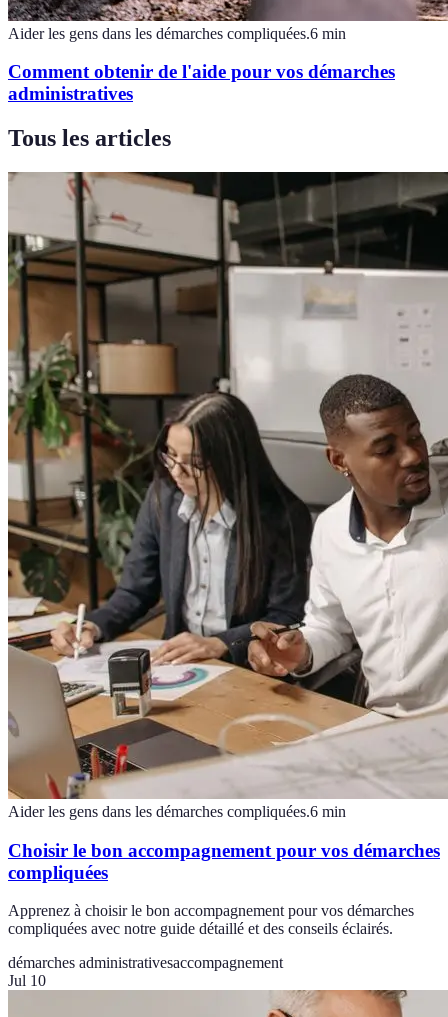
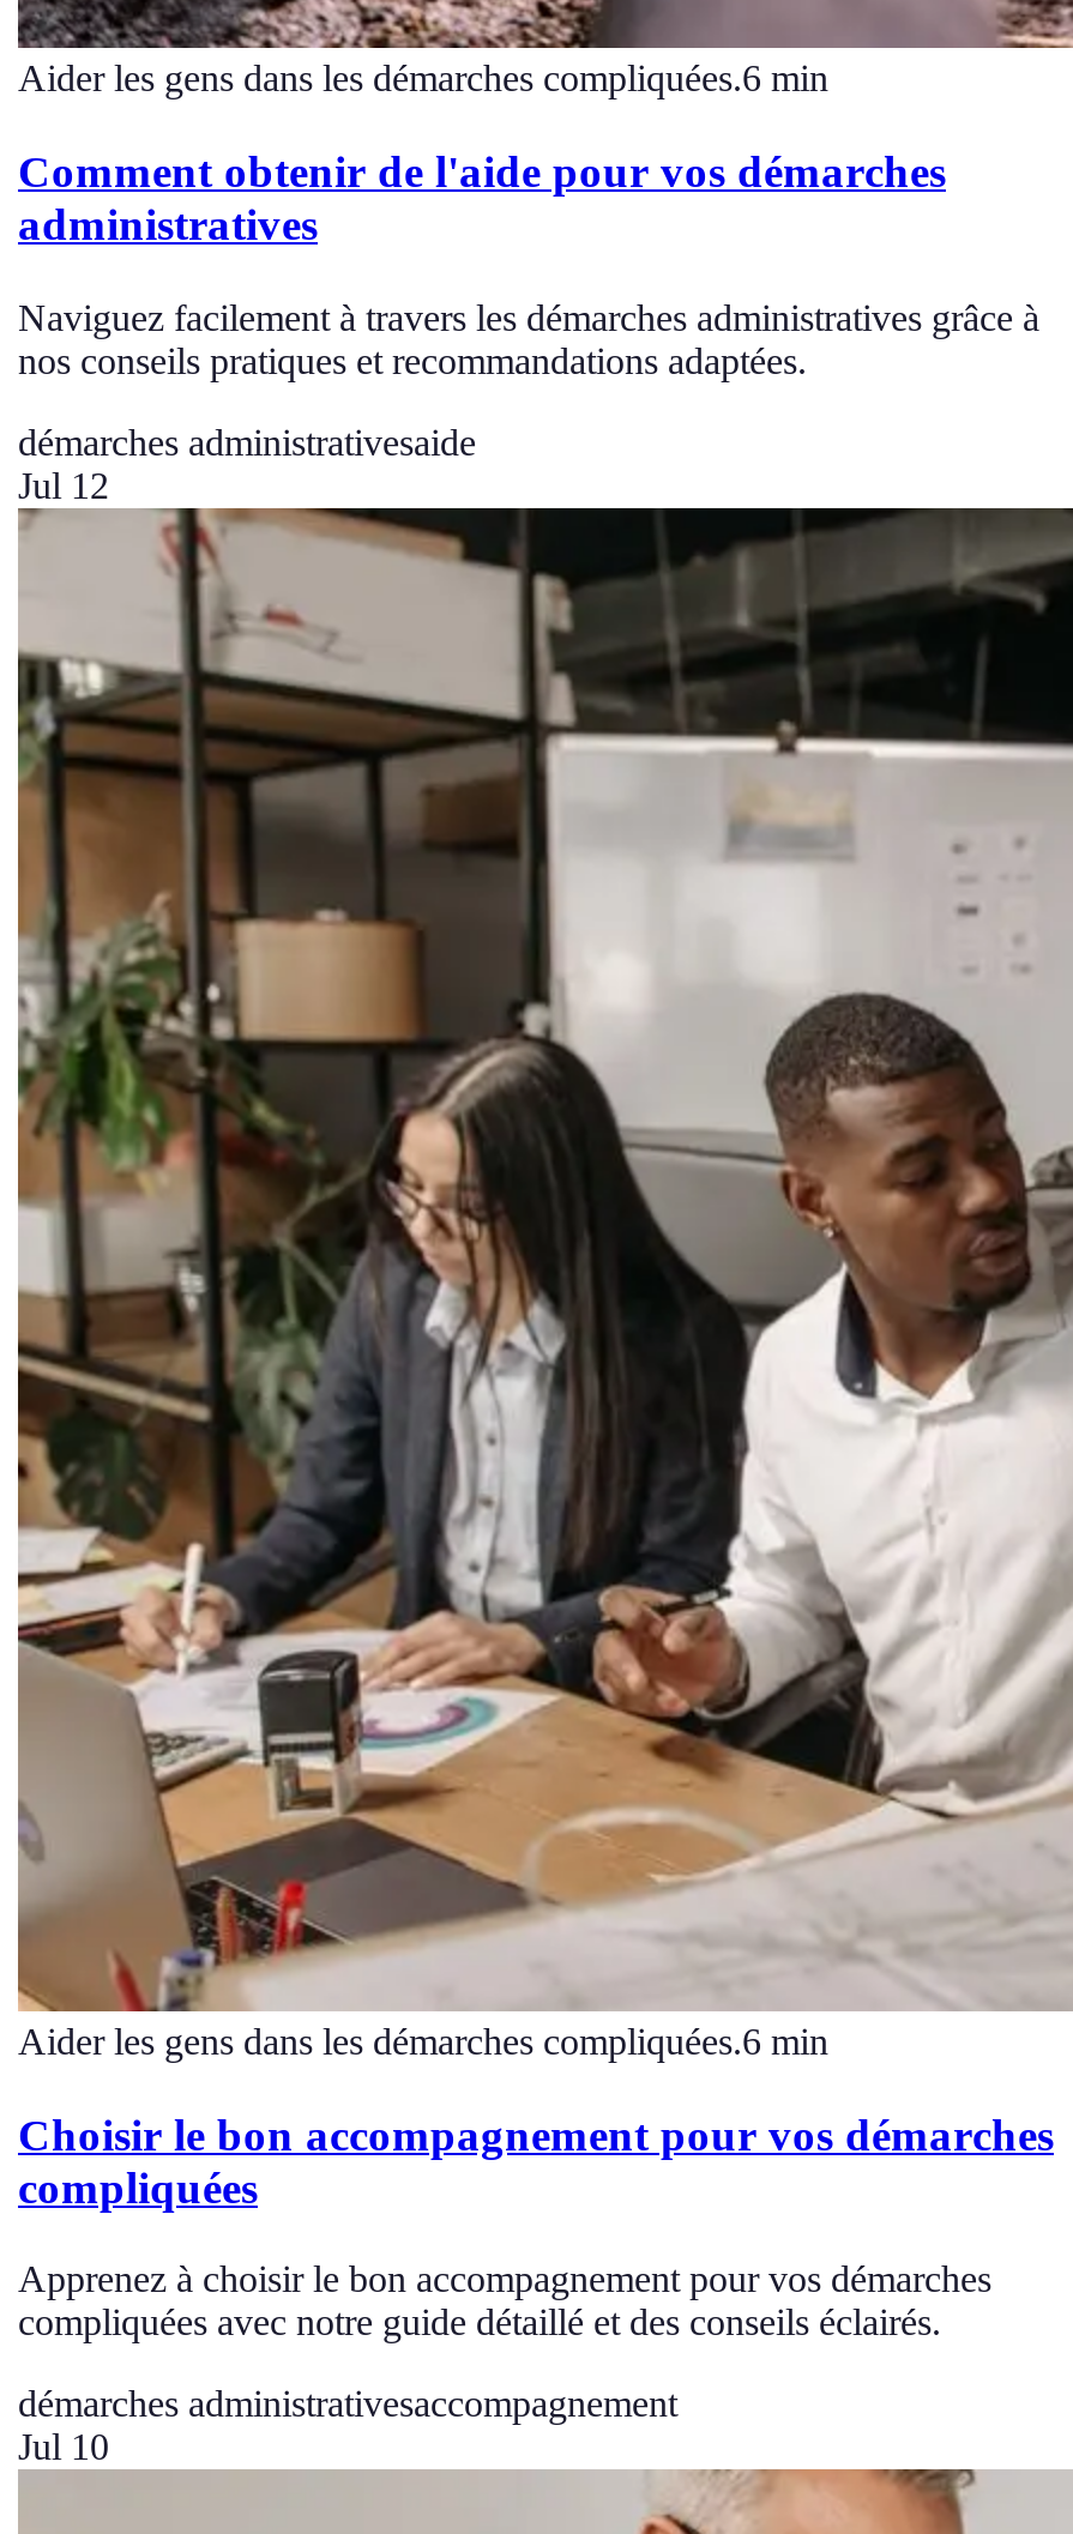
[8,125,171,151] Tous les articles -> [18,297,1039,506] Naviguez facilement à travers les démarches administratives grâce à | nos conseils pratiques et recommandations adaptées. | démarches administrativesaide | Jul 12

